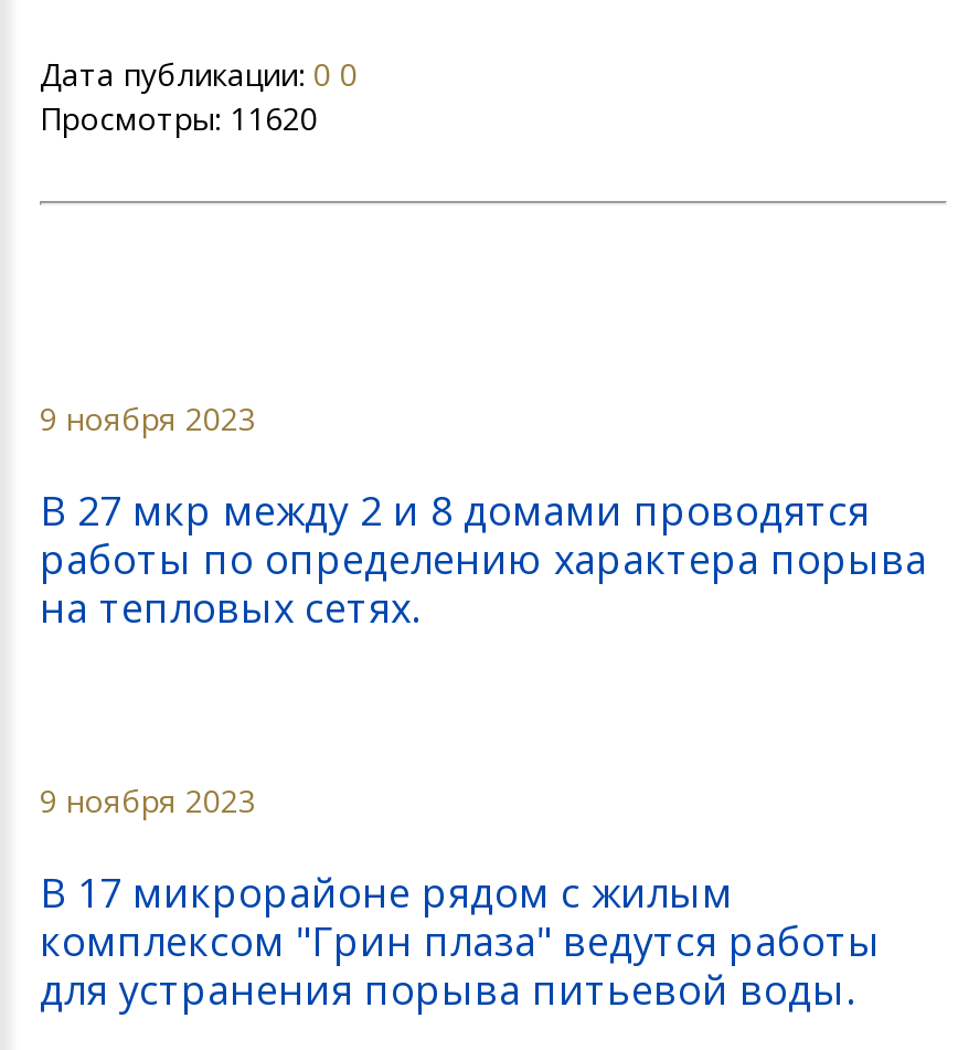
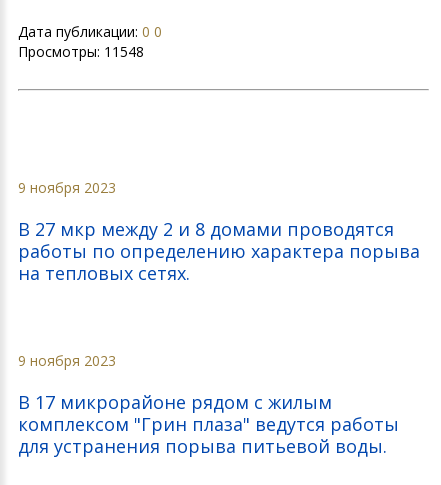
[40,97,318,139] Просмотры: 11620 -> [18,42,144,61] Просмотры: 11548

